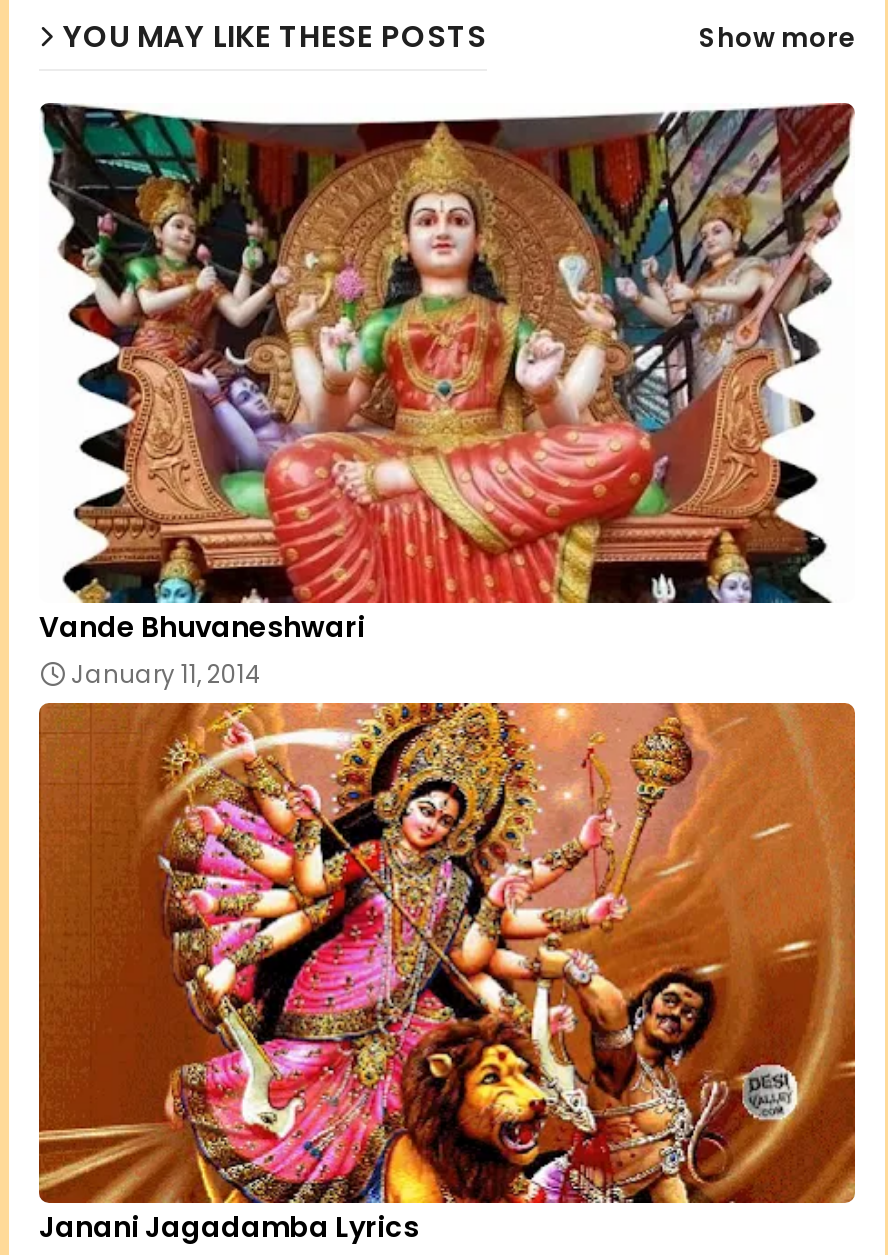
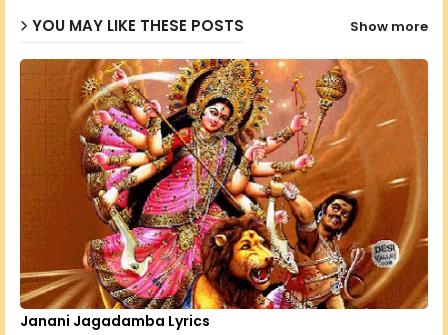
[39,101,855,691] [image] | Vande Bhuvaneshwari | January 11, 2014 -> none

